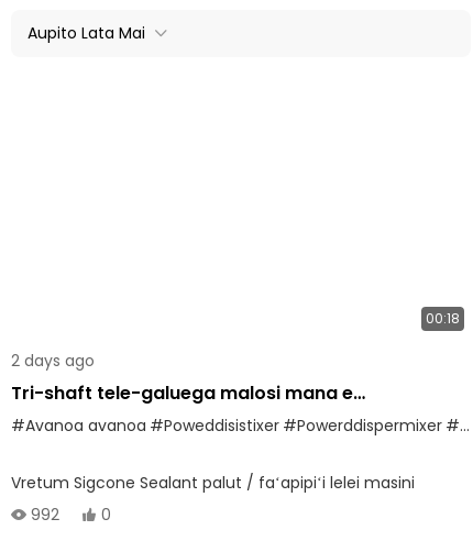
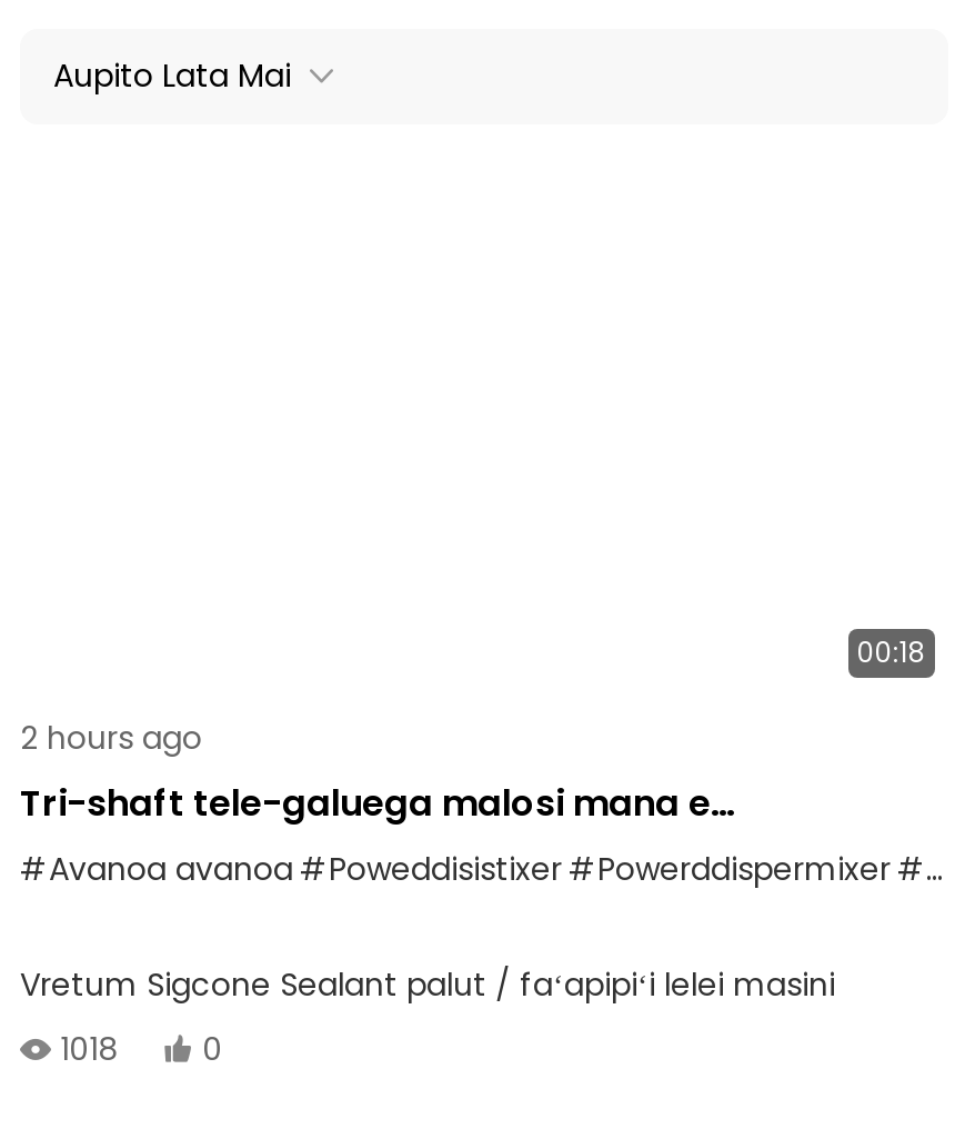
[11,350,95,372] 2 days ago -> [20,716,202,760] 2 hours ago
[31,504,111,526] 992 0 -> [60,1027,222,1071] 1018 0

